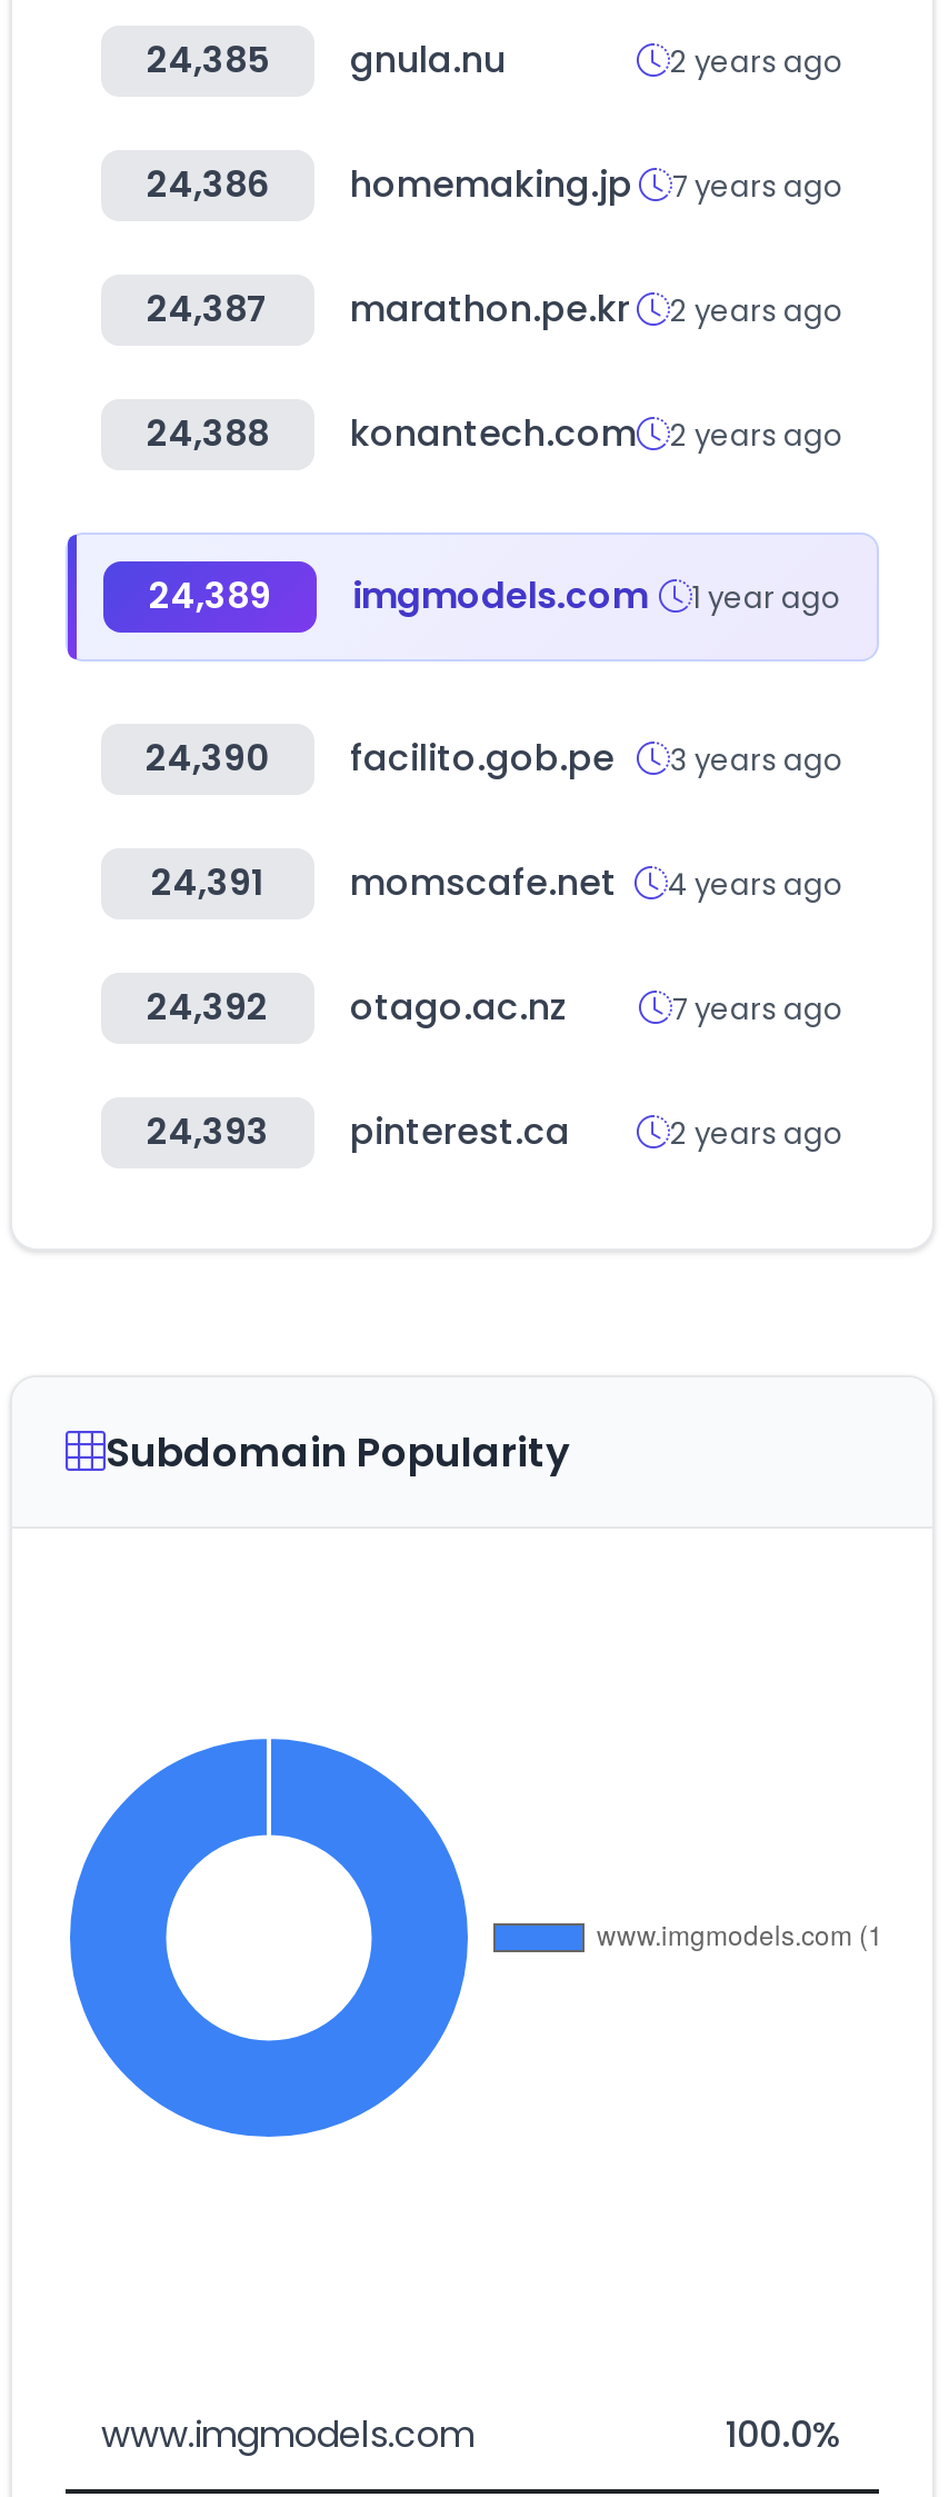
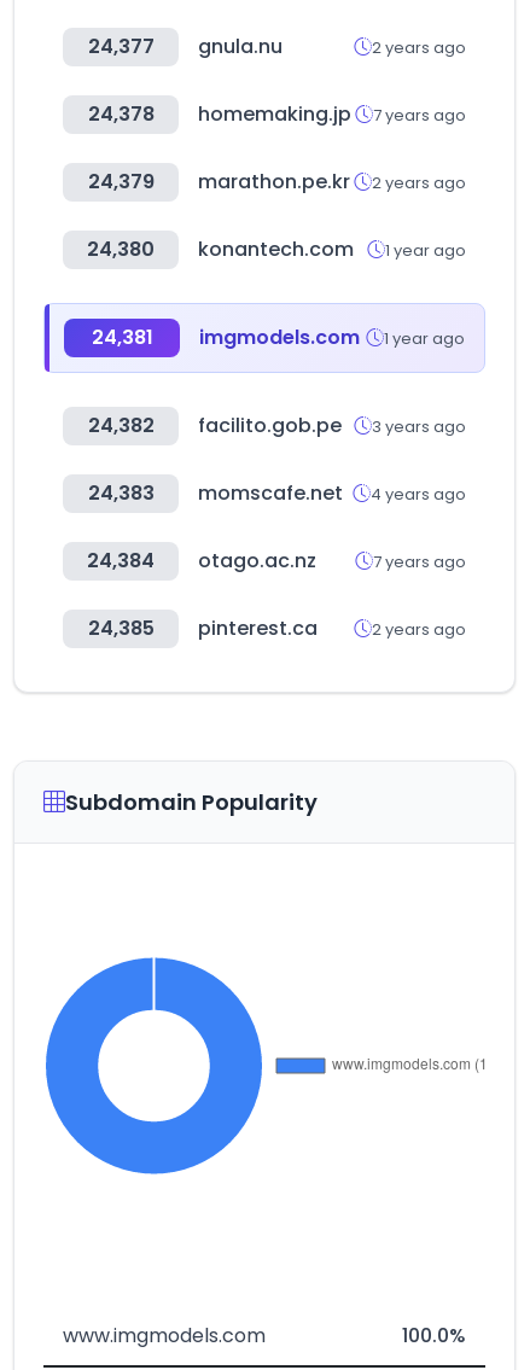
[147,34,506,86] 24,385 gnula.nu -> [88,33,283,60] 24,377 gnula.nu
[147,159,843,210] 24,386 homemaking.jp 7 years ago -> [88,100,466,128] 24,378 homemaking.jp 7 years ago
[147,283,843,335] 24,387 marathon.pe.kr 2 years ago -> [88,168,466,196] 24,379 marathon.pe.kr 2 years ago
[147,408,269,459] 24,388 -> [87,235,155,263] 24,380
[670,414,843,456] 2 years ago -> [385,238,466,261] 1 year ago
[149,570,841,621] 24,389 imgmodels.com 1 year ago -> [91,323,465,351] 24,381 imgmodels.com 1 year ago
[146,733,843,784] 24,390 facilito.gob.pe 3 years ago -> [88,412,466,439] 24,382 facilito.gob.pe 3 years ago
[151,857,843,908] 24,391 momscafe.net 4 years ago -> [88,479,466,507] 24,383 momscafe.net 4 years ago
[147,982,568,1033] 24,392 otago.ac.nz -> [87,547,316,575] 24,384 otago.ac.nz
[147,1106,570,1157] 24,393 pinterest.ca -> [88,614,318,642] 24,385 pinterest.ca

